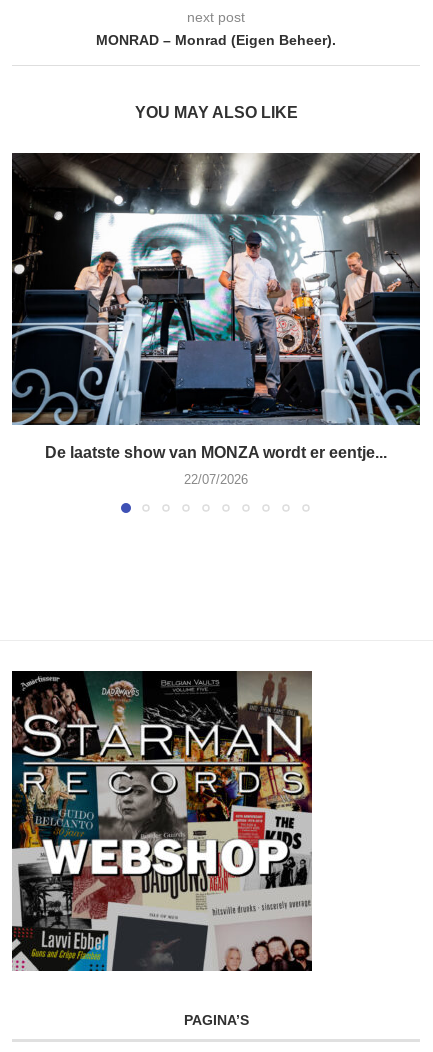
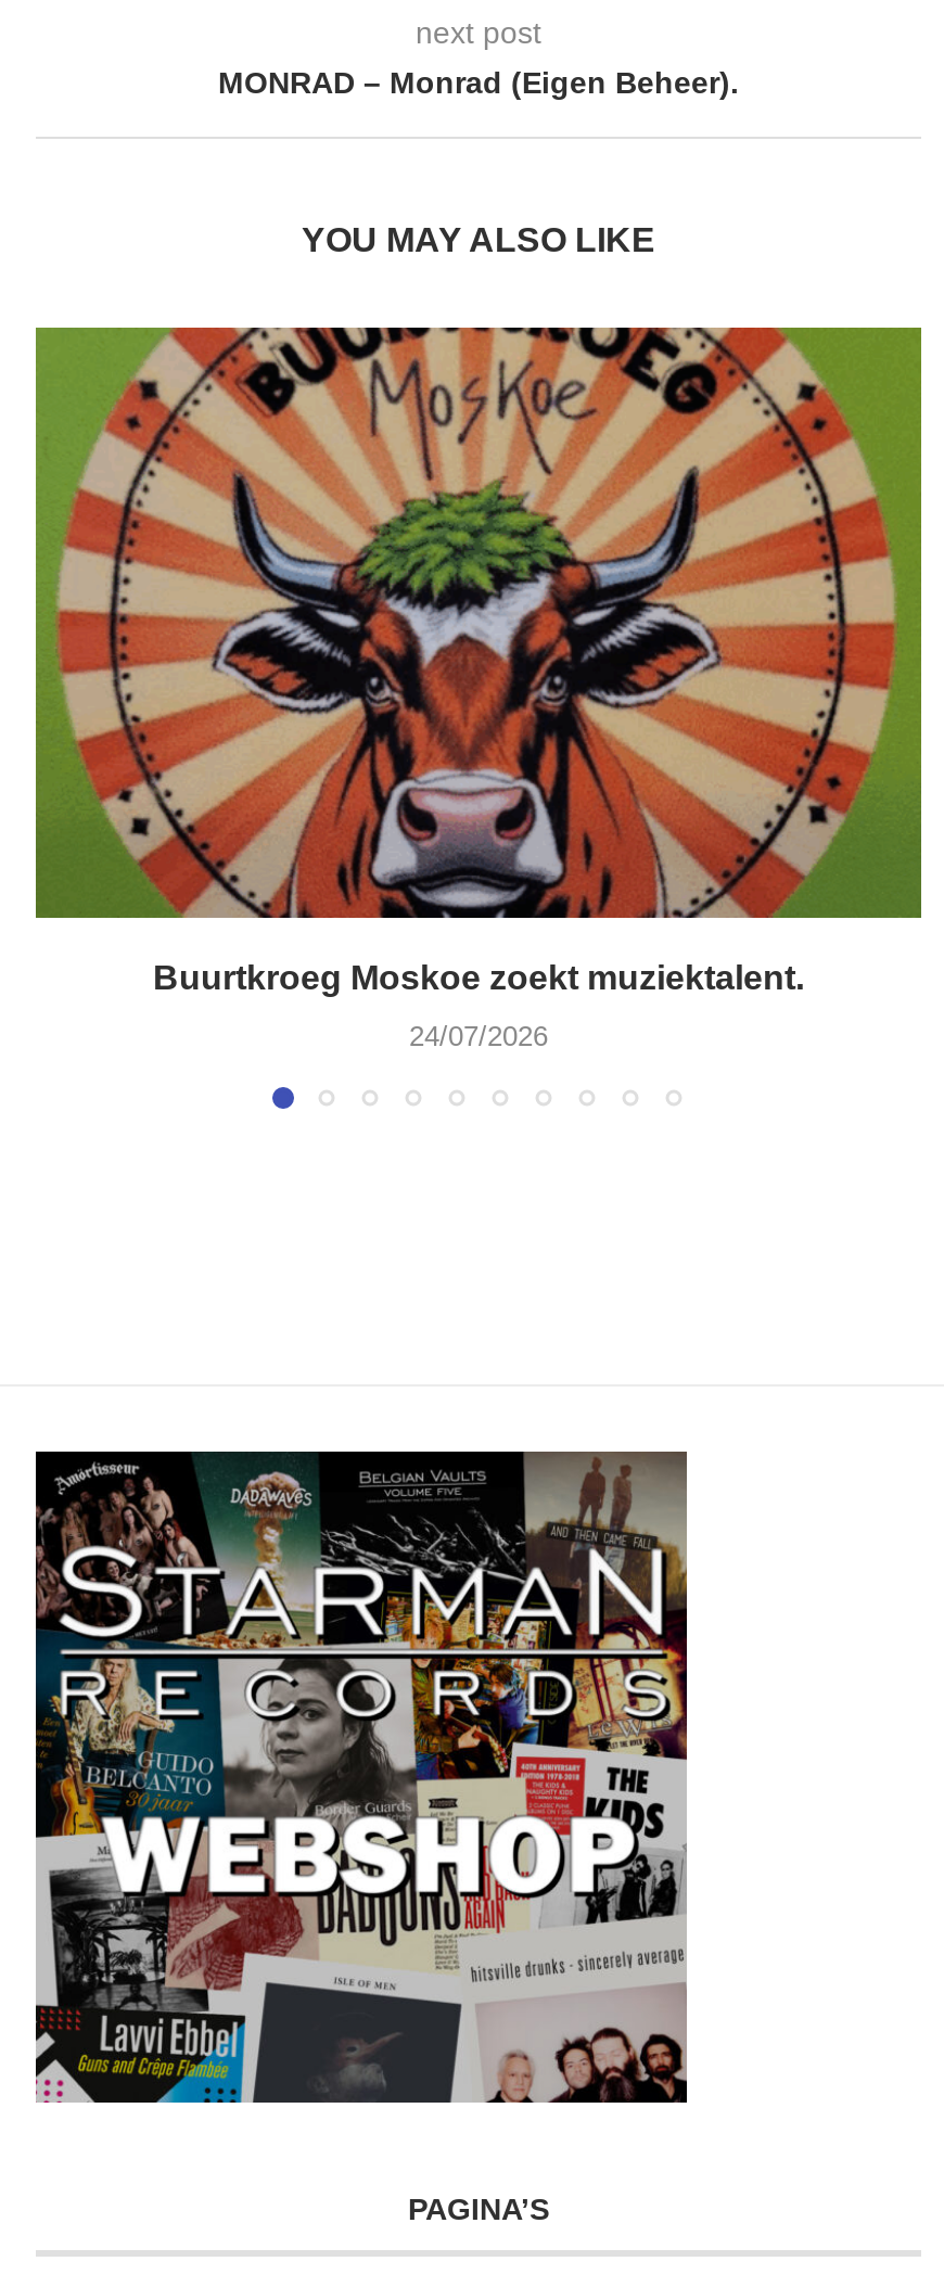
[11,152,421,461] [image] | De laatste show van MONZA wordt er eentje... -> [34,325,923,996] [image] | Buurtkroeg Moskoe zoekt muziektalent.
[184,472,248,487] 22/07/2026 -> [409,1020,548,1052] 24/07/2026

